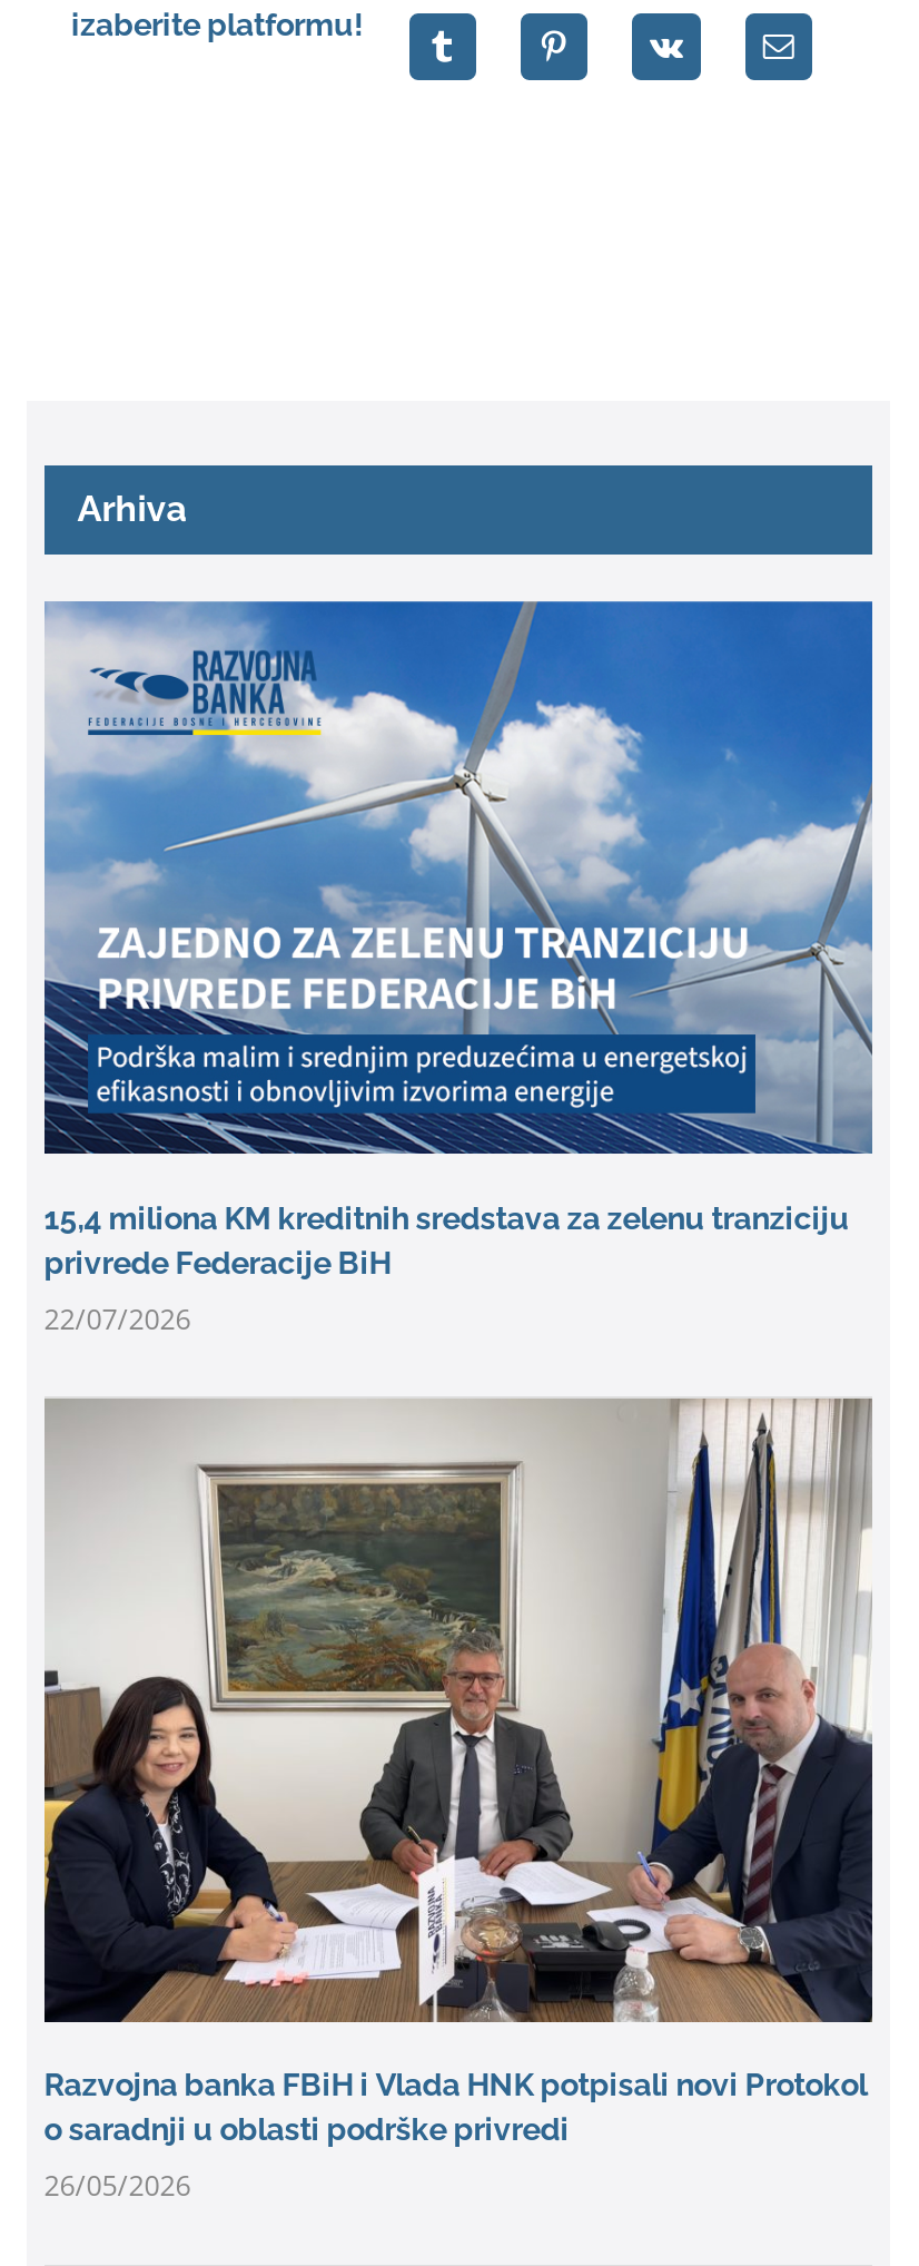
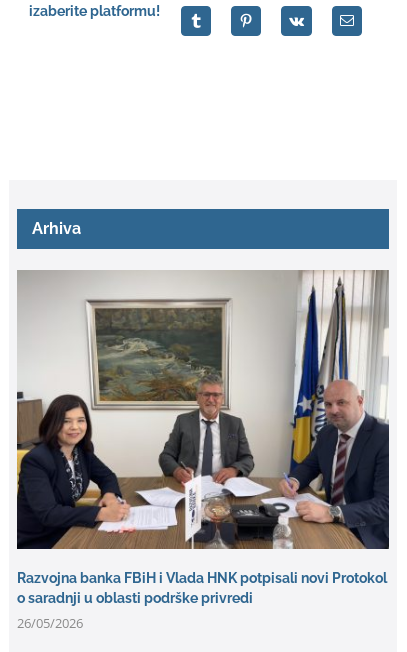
[42,599,874,1338] [image] | 15,4 miliona KM kreditnih sredstava za zelenu tranziciju | privrede Federacije BiH | 22/07/2026 -> none

